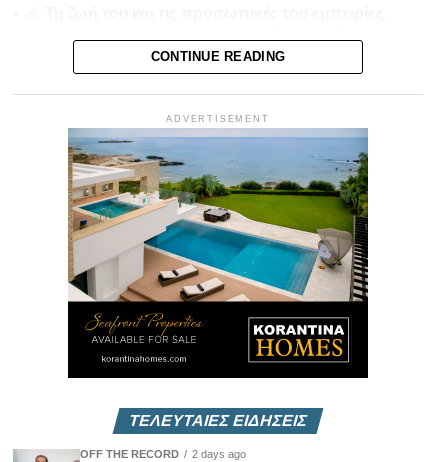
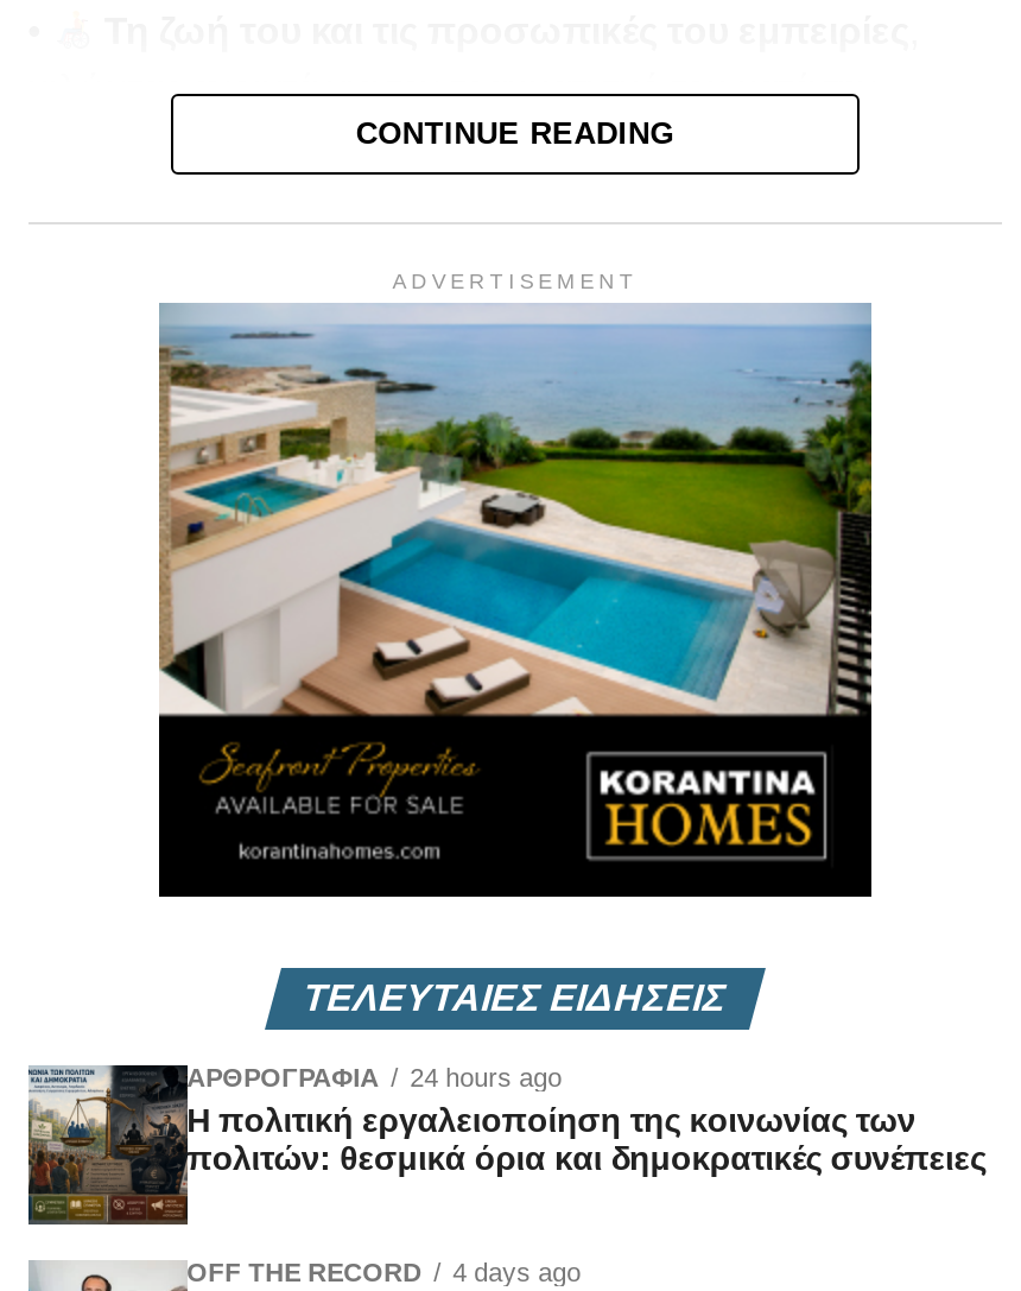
none -> [28,1063,986,1228] [image] | ΑΡΘΡΟΓΡΑΦΙΑ | 24 hours ago | Η πολιτική εργαλειοποίηση της κοινωνίας των | πολιτών: θεσμικά όρια και δημοκρατικές συνέπειες
[80,448,246,460] OFF THE RECORD 2 days ago -> [187,1258,581,1286] OFF THE RECORD 4 days ago

